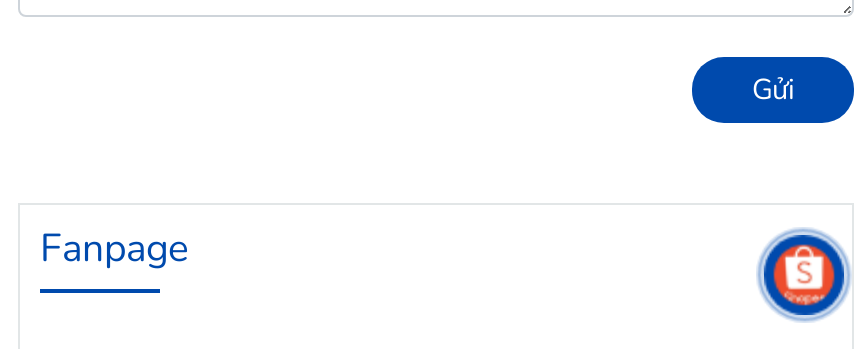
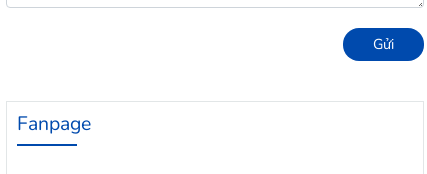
[756,228,852,322] [image] -> none

